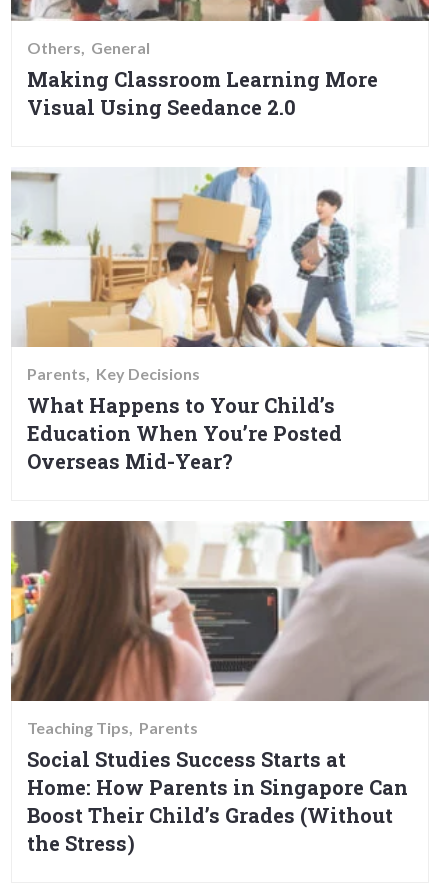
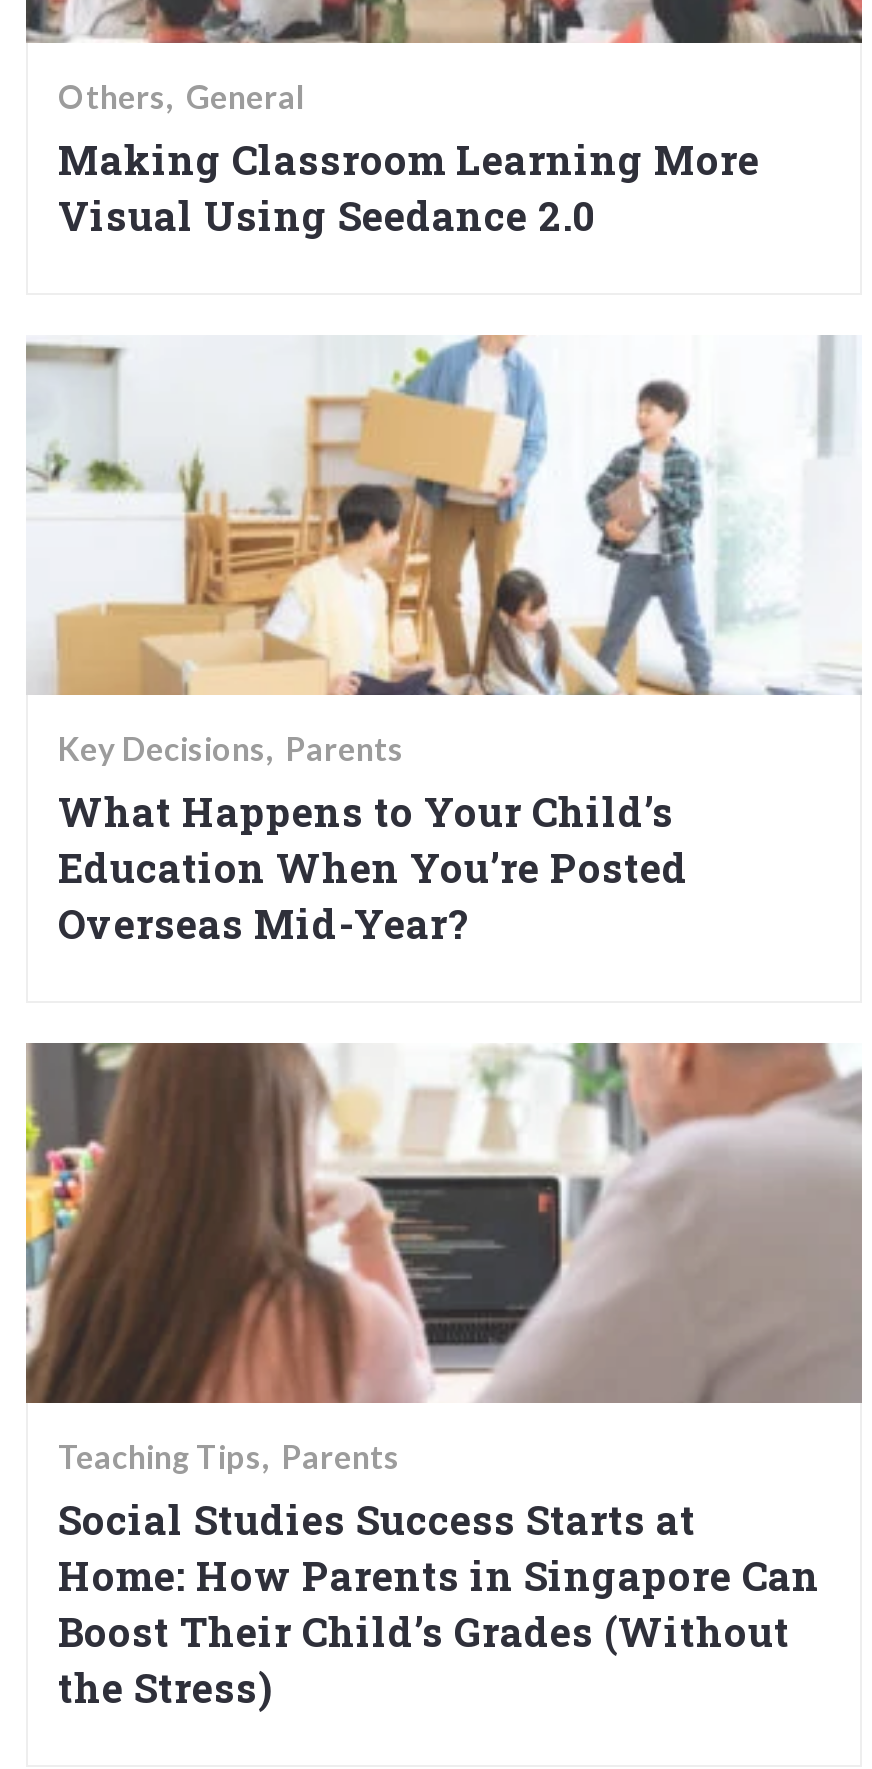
[27,364,200,383] Parents Key Decisions -> [58,729,404,767] Key Decisions Parents

